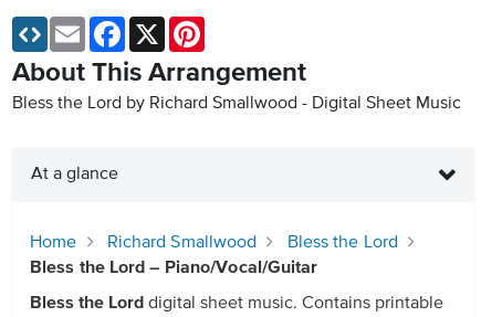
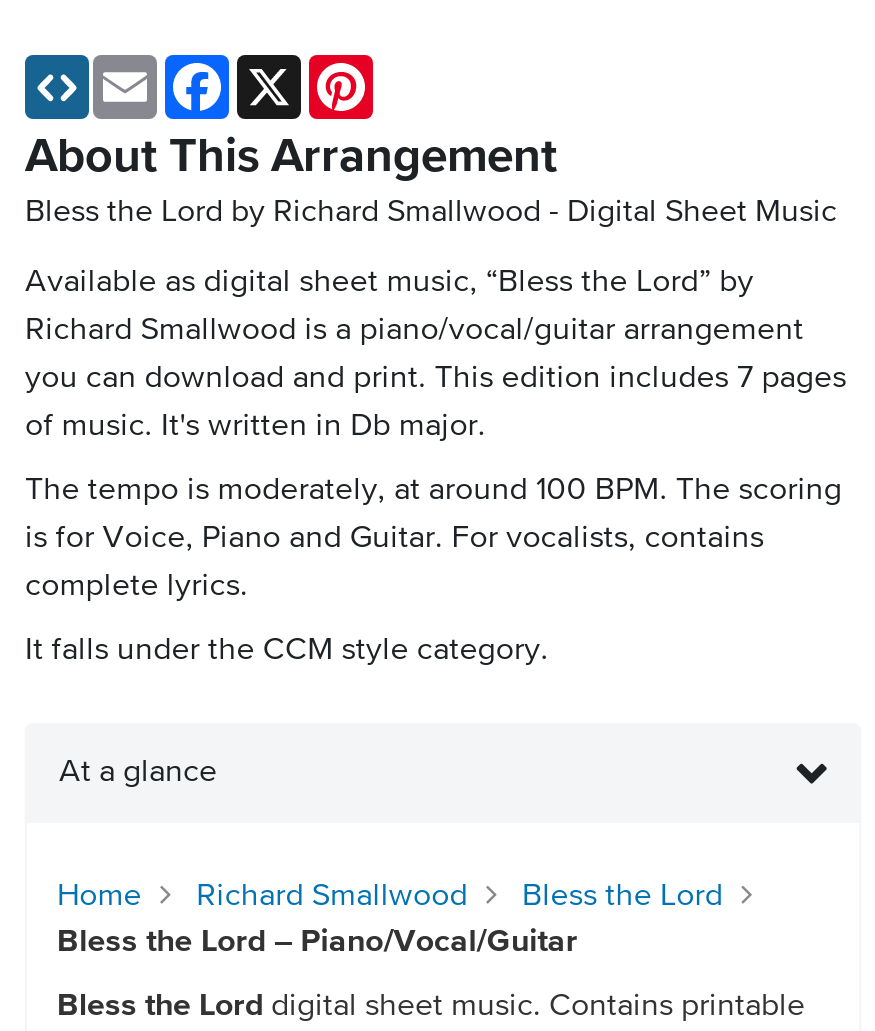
none -> [25,268,846,668] Available as digital sheet music, “Bless the Lord” by | Richard Smallwood is a piano/vocal/guitar arrangement | you can download and print. This edition includes 7 pages | of music. It's written in Db major. | The tempo is moderately, at around 100 BPM. The scoring | is for Voice, Piano and Guitar. For vocalists, contains | complete lyrics. | It falls under the CCM style category.

